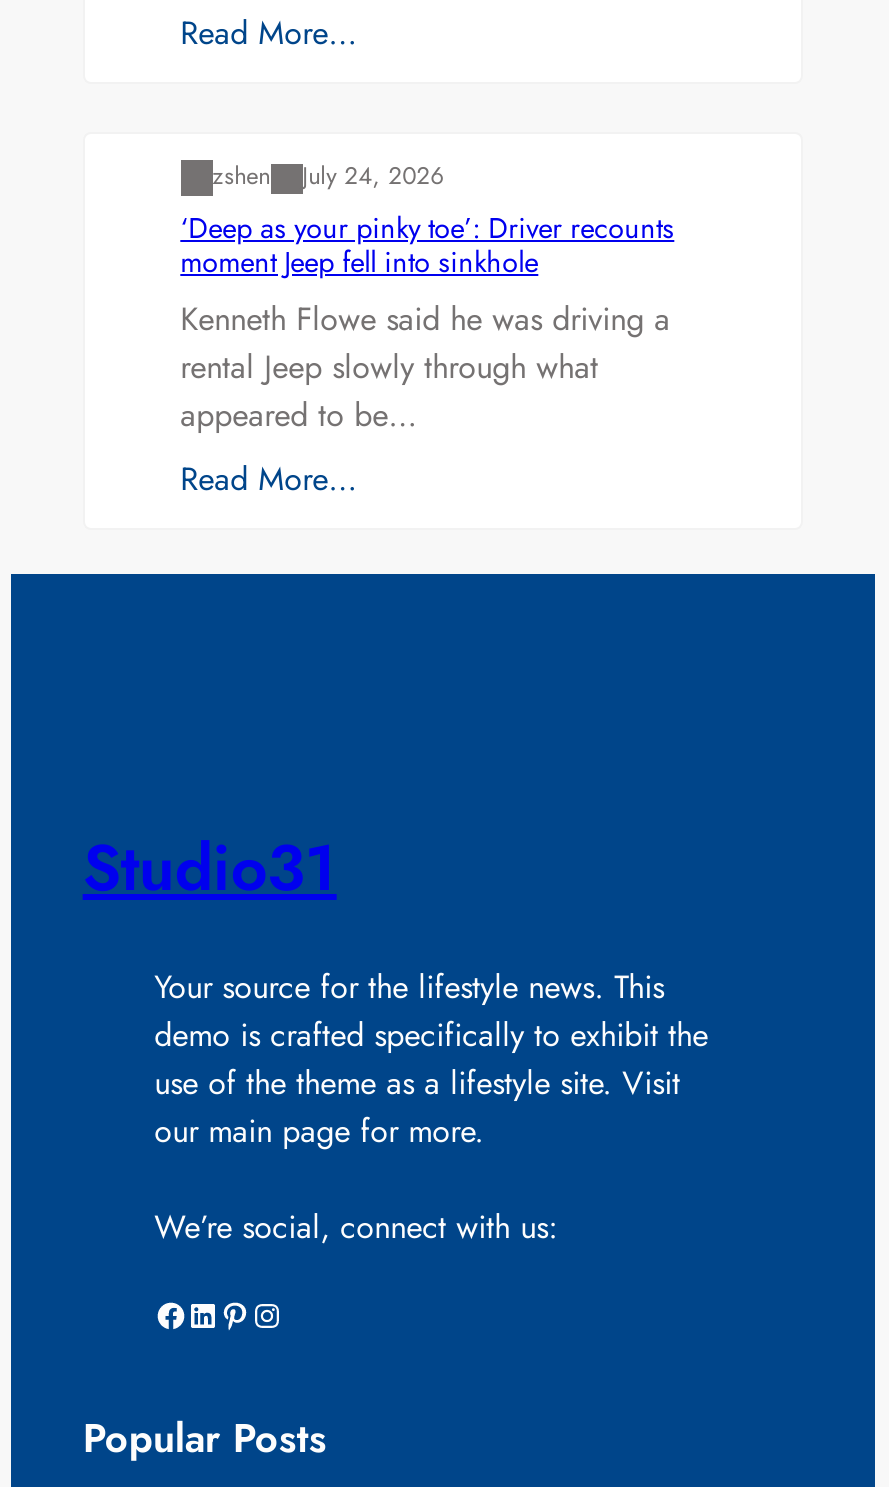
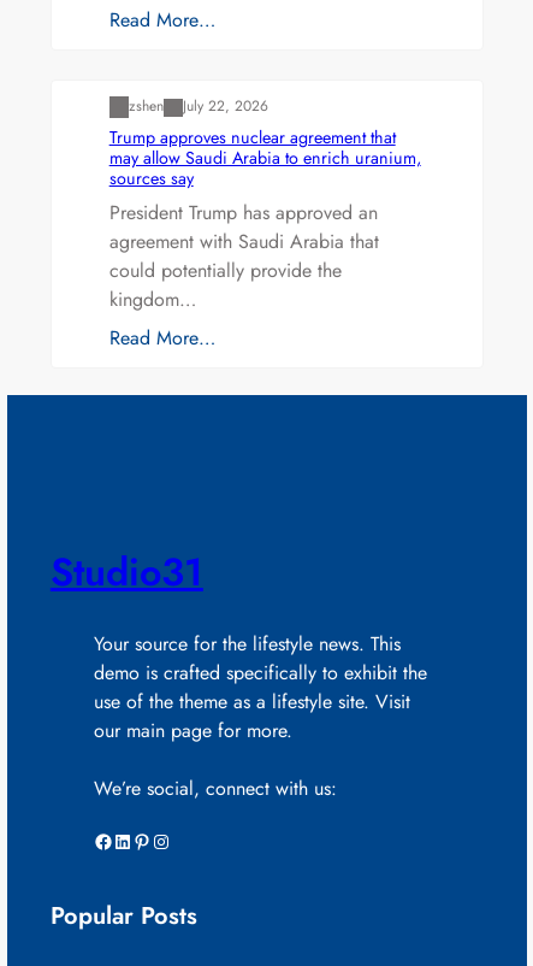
[180,159,674,438] July 24, 2026 | ‘Deep as your pinky toe’: Driver recounts | moment Jeep fell into sinkhole | Kenneth Flowe said he was driving a | rental Jeep slowly through what | appeared to be… -> [109,96,421,313] July 22, 2026 | Trump approves nuclear agreement that | may allow Saudi Arabia to enrich uranium, | sources say | President Trump has approved an | agreement with Saudi Arabia that | could potentially provide the | kingdom…

